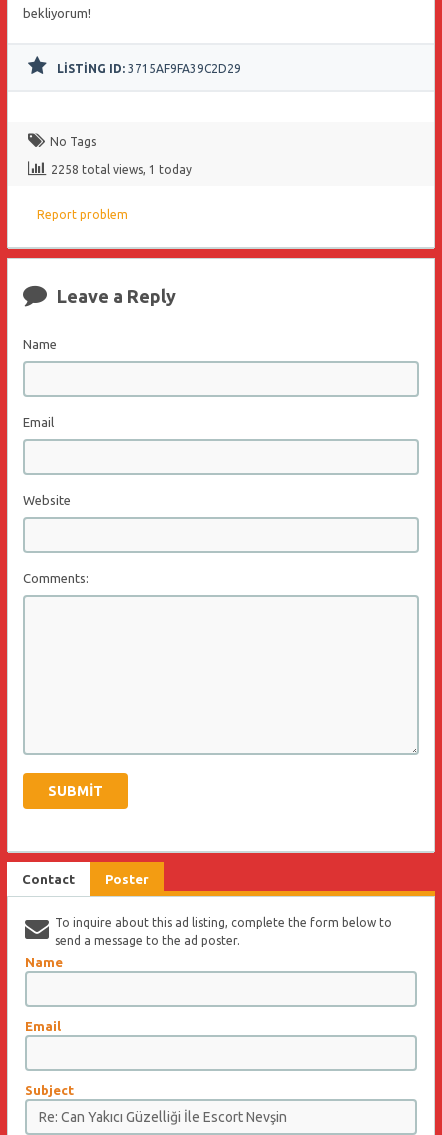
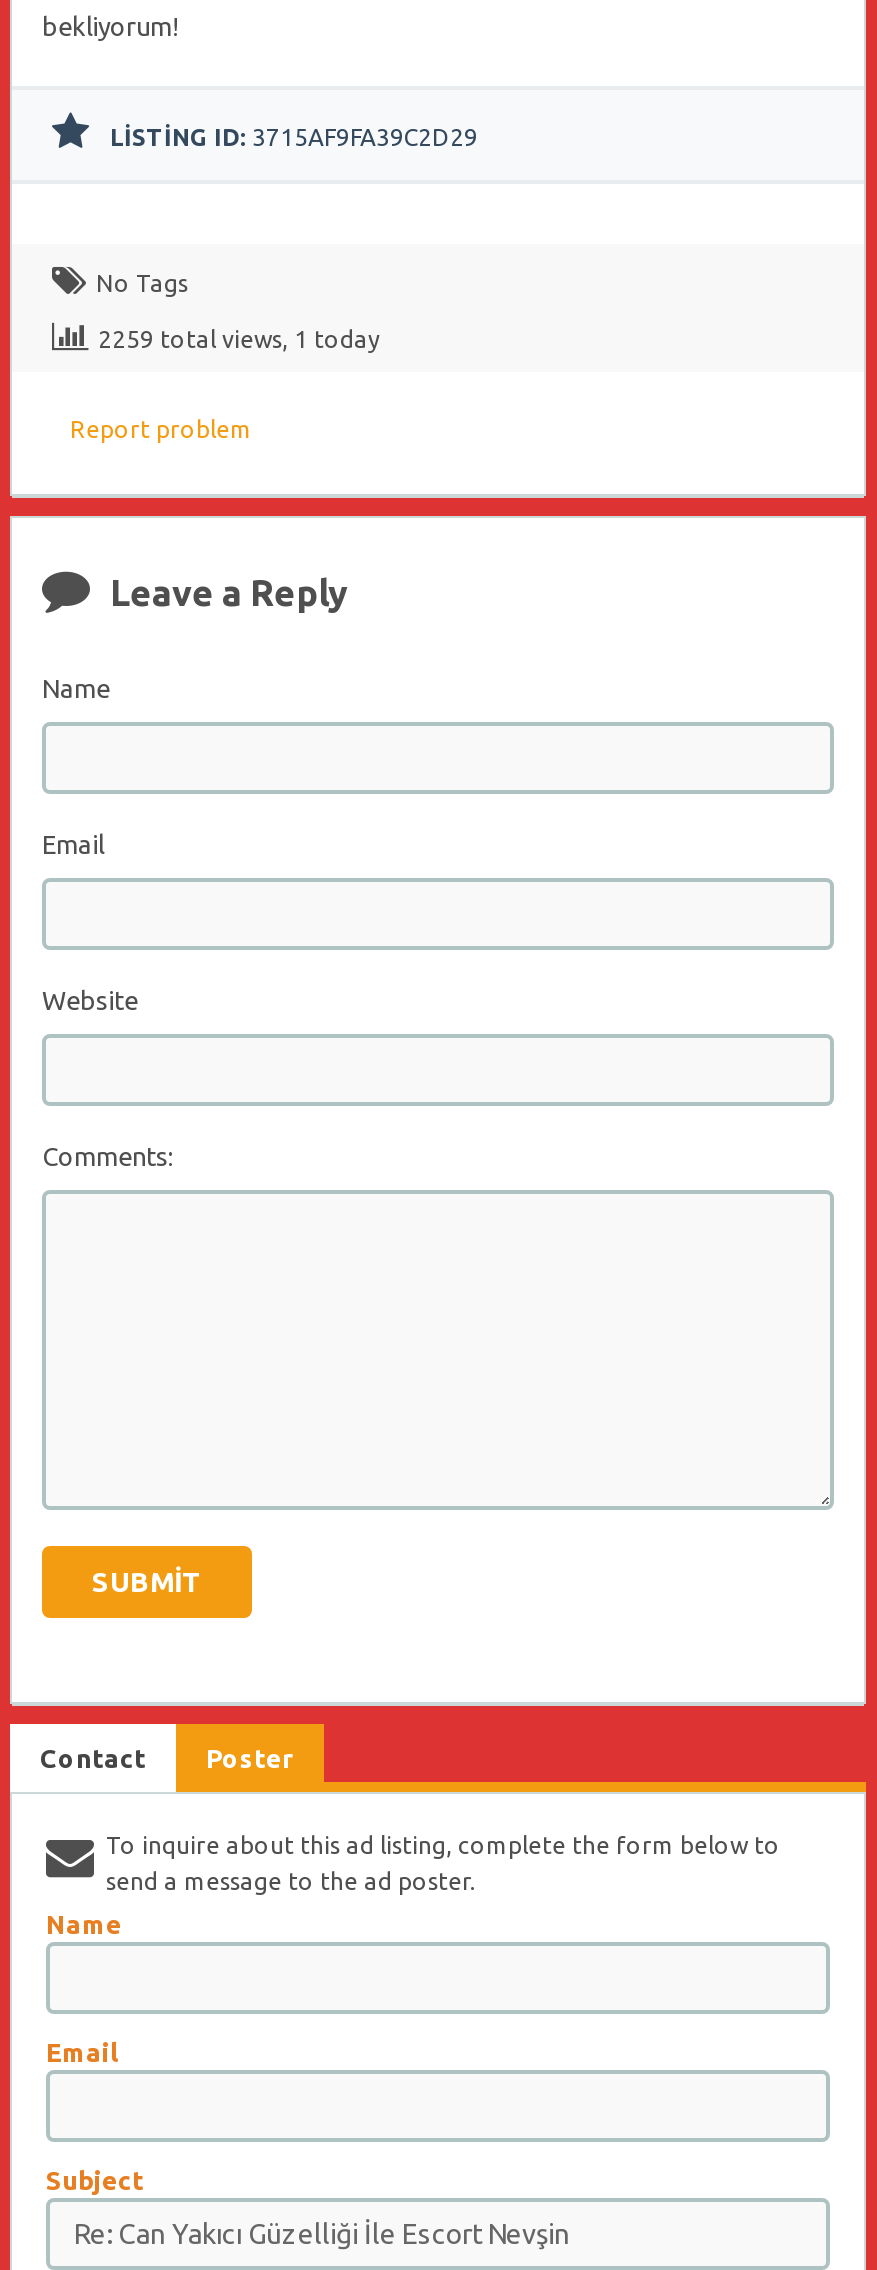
[51,163,192,176] 2258 total views, 1 today -> [98,326,380,352] 2259 total views, 1 today

